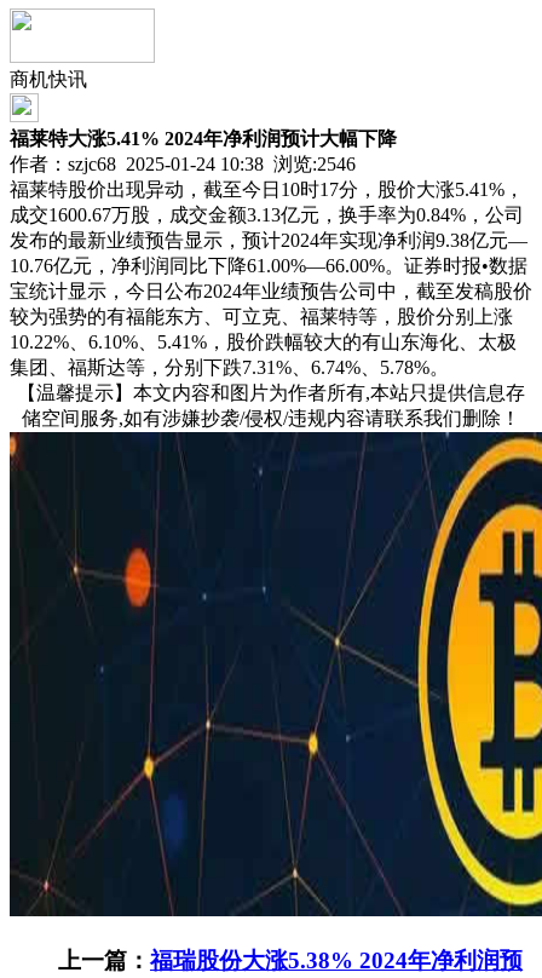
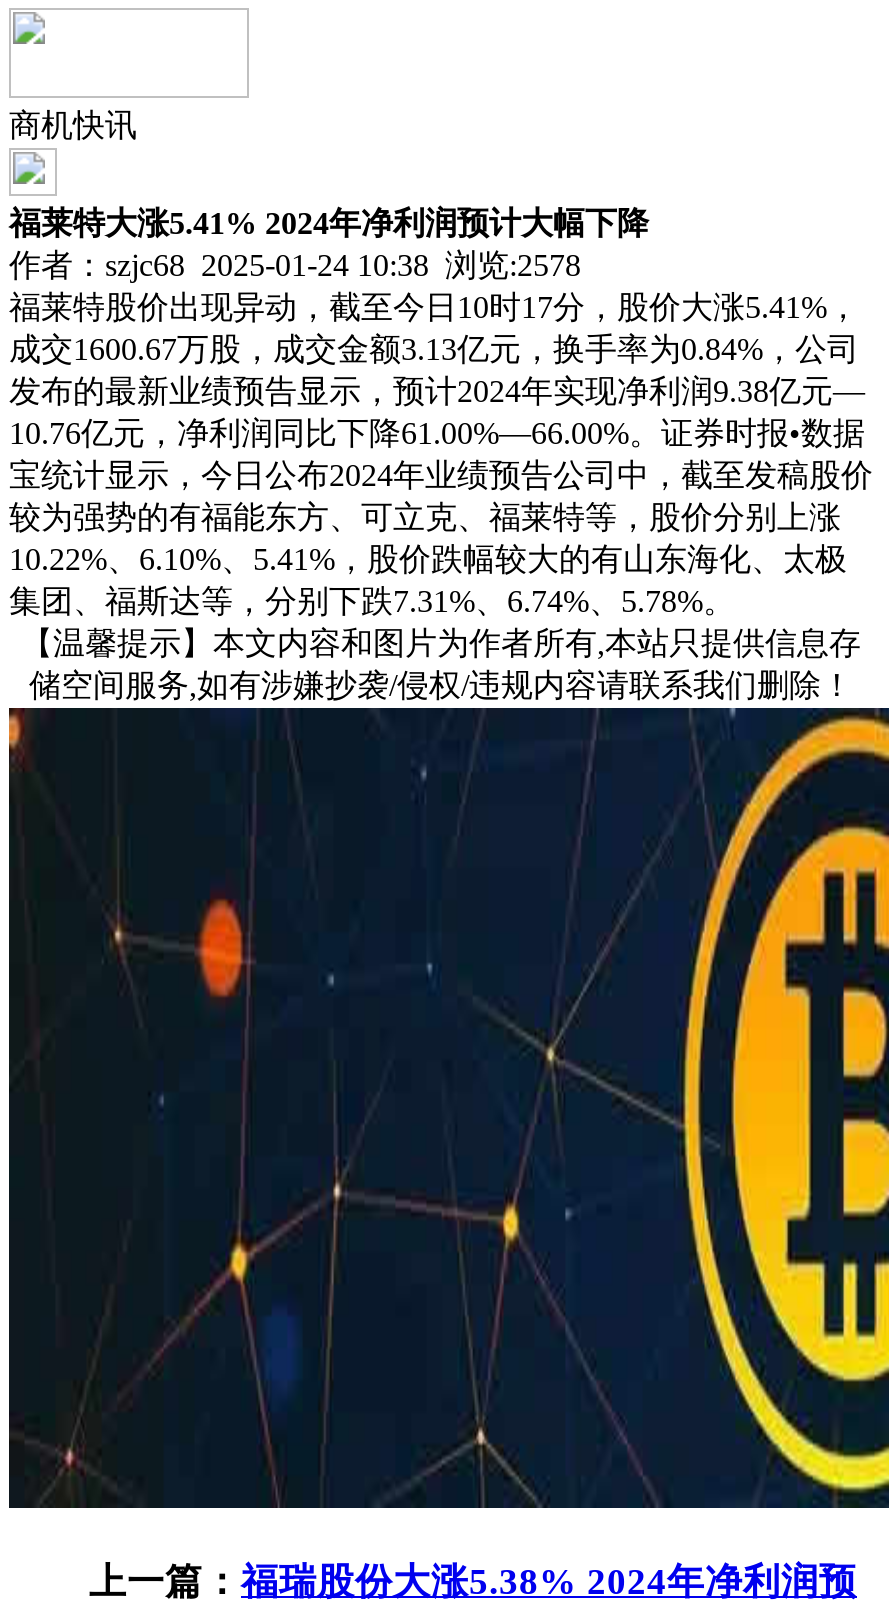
[10,154,356,174] 作者：szjc68 2025-01-24 10:38 浏览:2546 -> [9,248,581,282] 作者：szjc68 2025-01-24 10:38 浏览:2578

